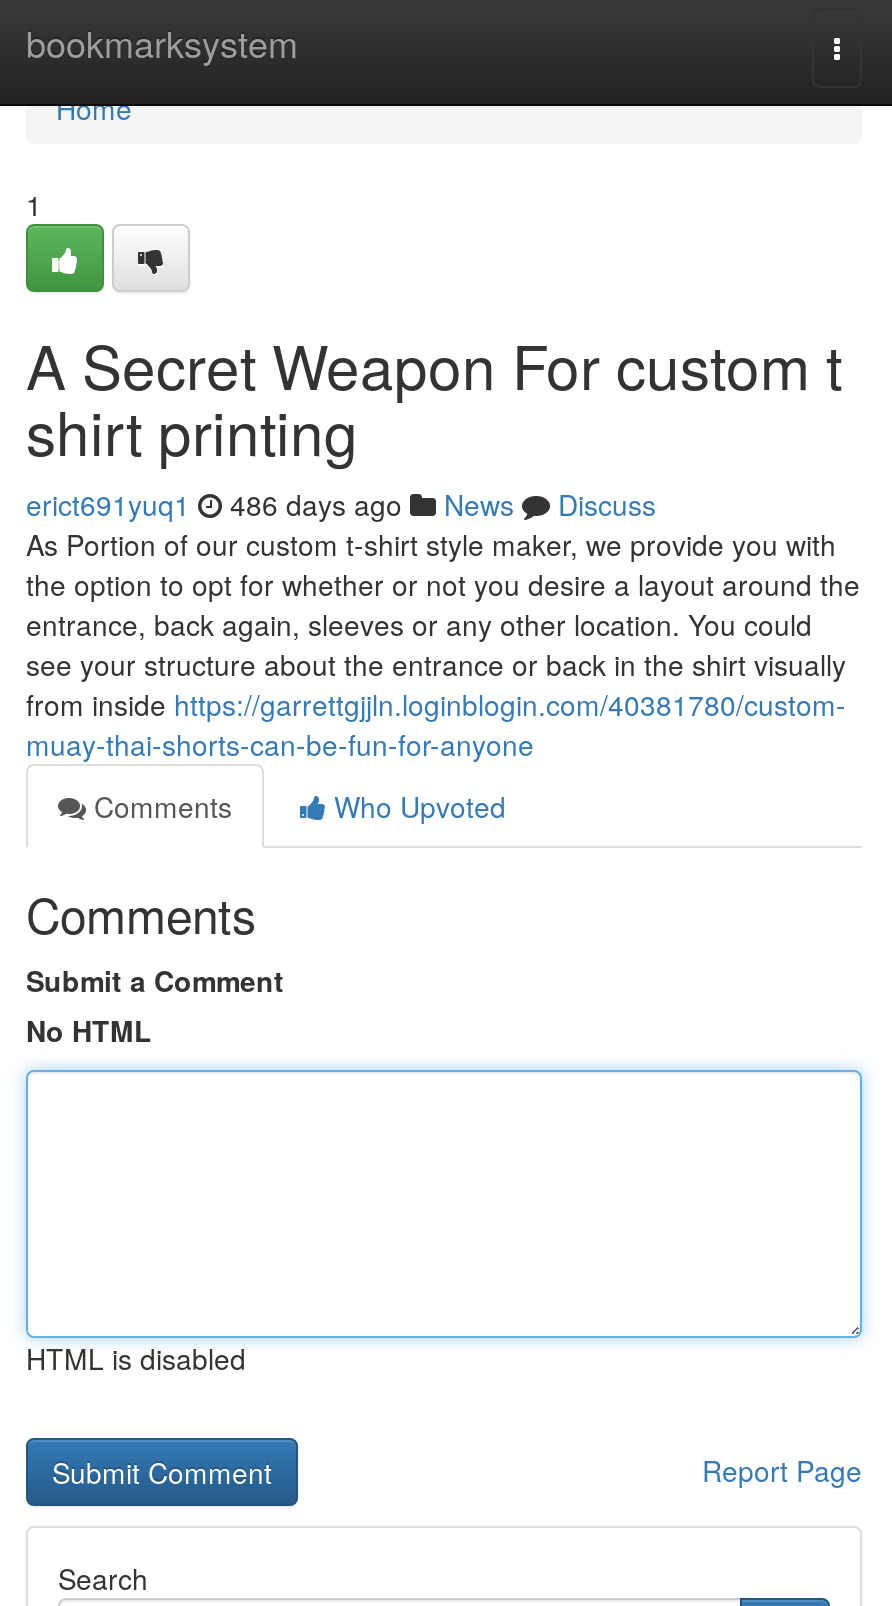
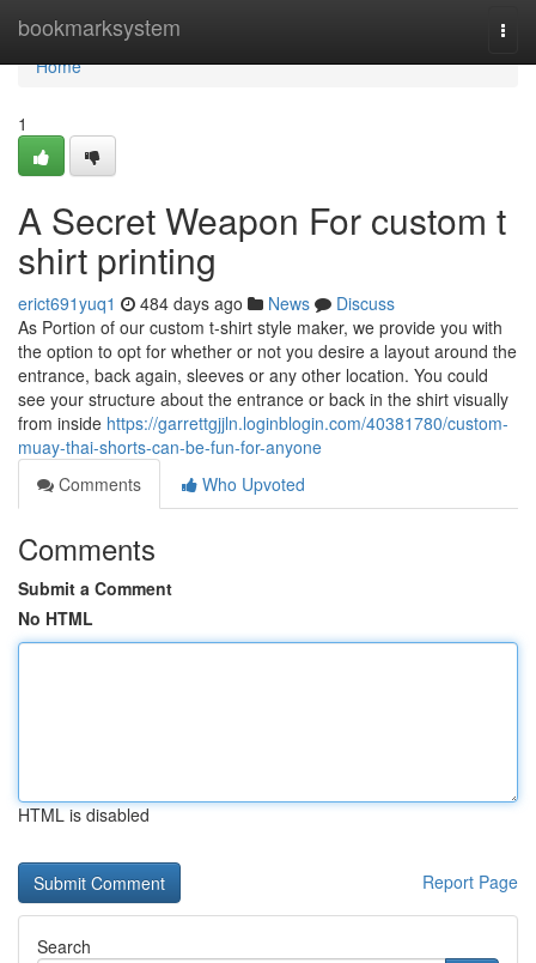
[26,484,656,524] erict691yuq1 486 days ago News Discuss -> [18,291,395,315] erict691yuq1 484 days ago News Discuss

